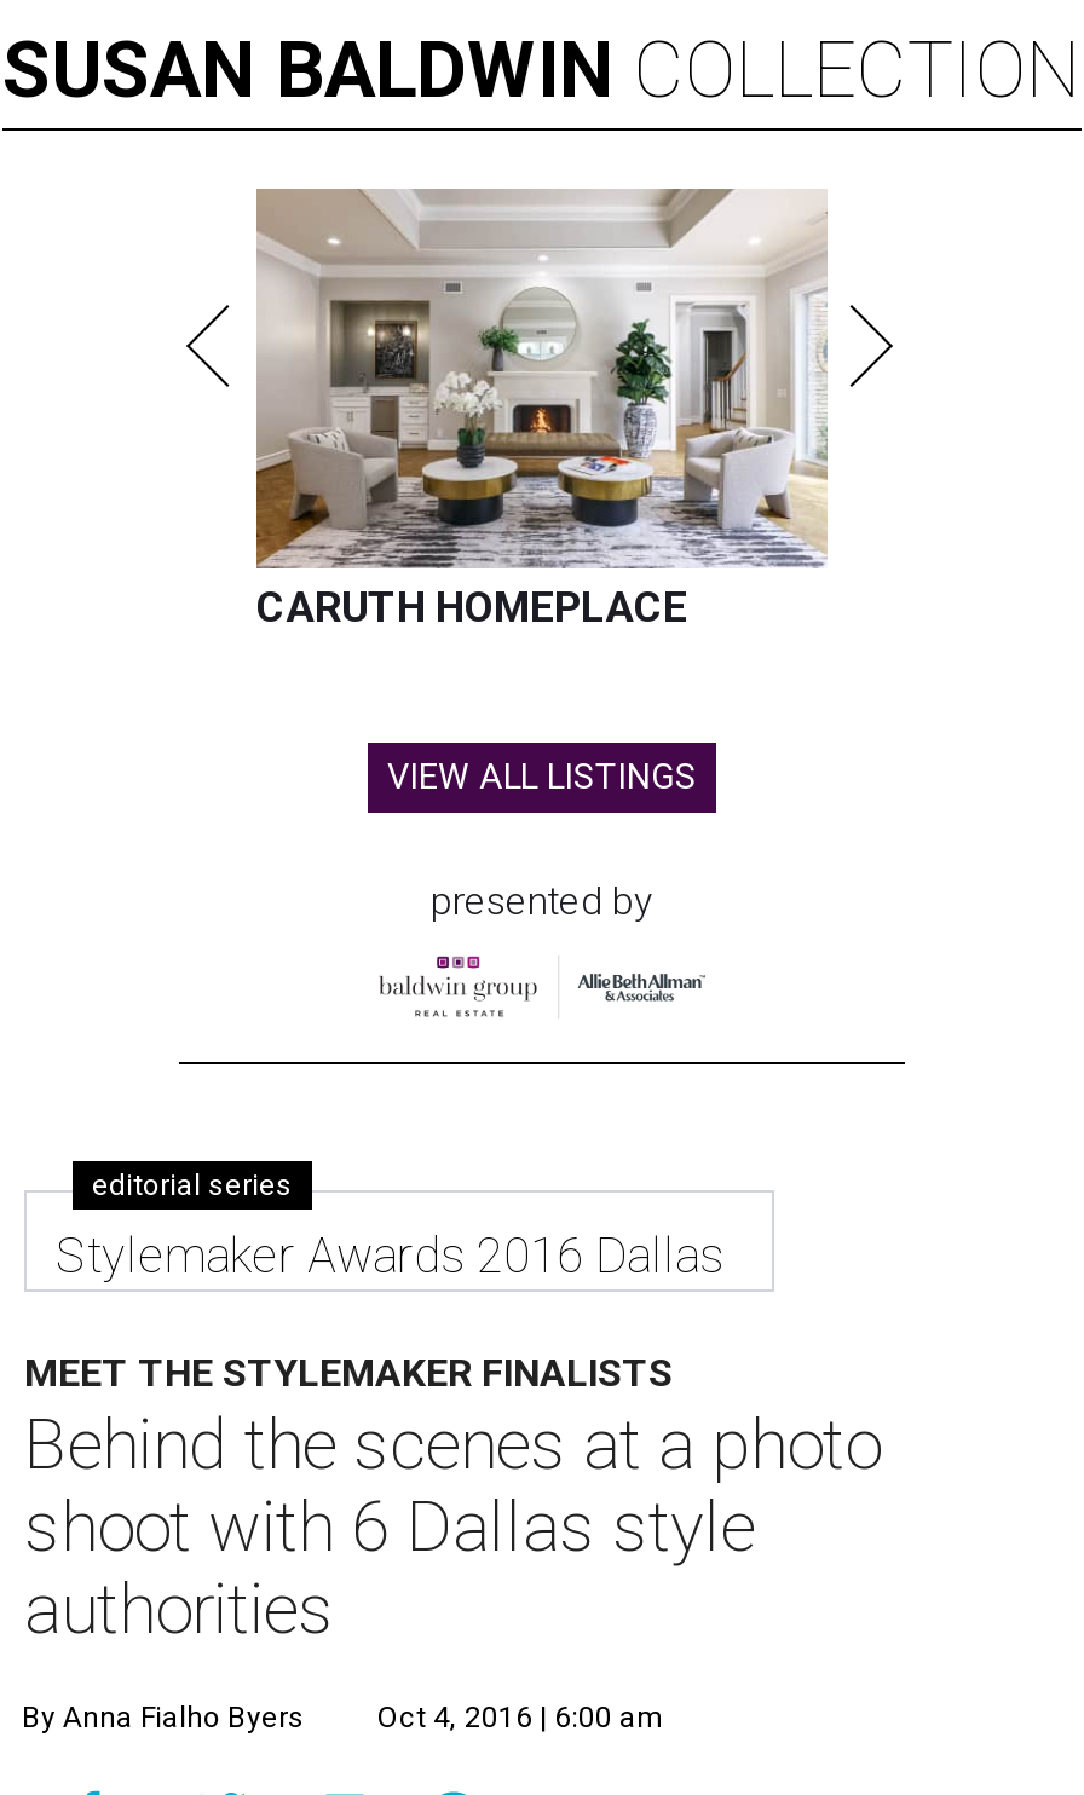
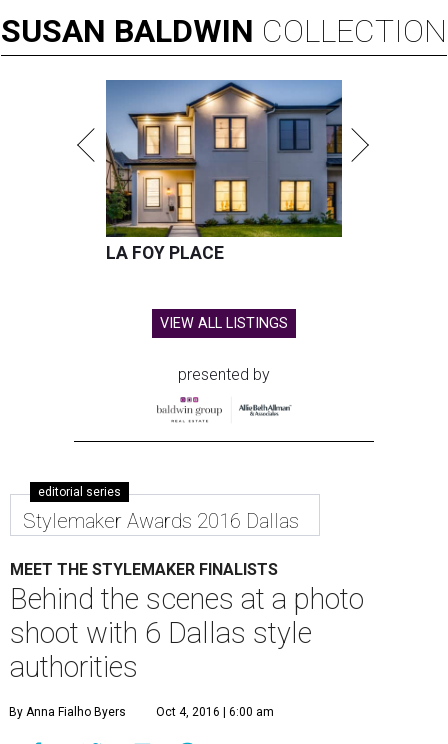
[254,189,828,632] [image] | CARUTH HOMEPLACE -> [105,79,343,263] [image] | LA FOY PLACE

